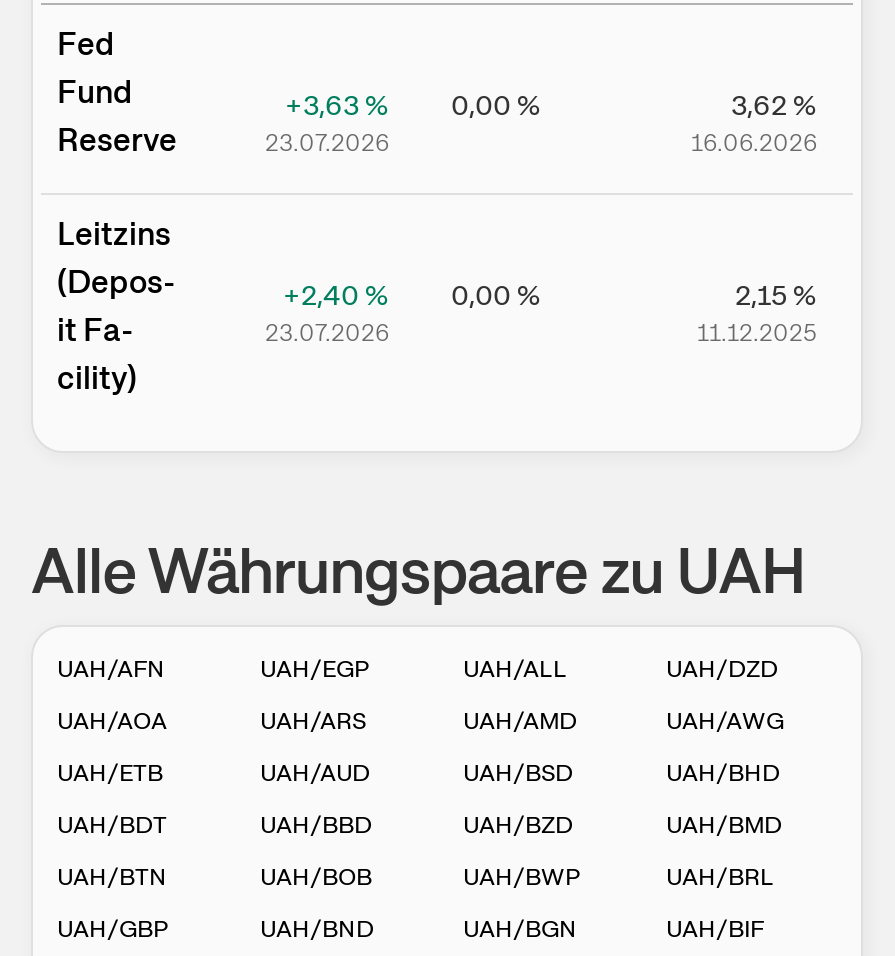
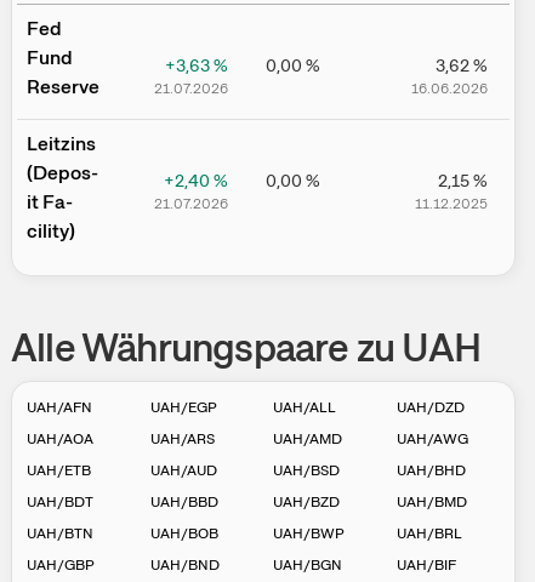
[265,127,389,159] 23.07.2026 -> [154,79,228,98] 21.07.2026
[265,317,389,349] 23.07.2026 -> [154,194,228,214] 21.07.2026

